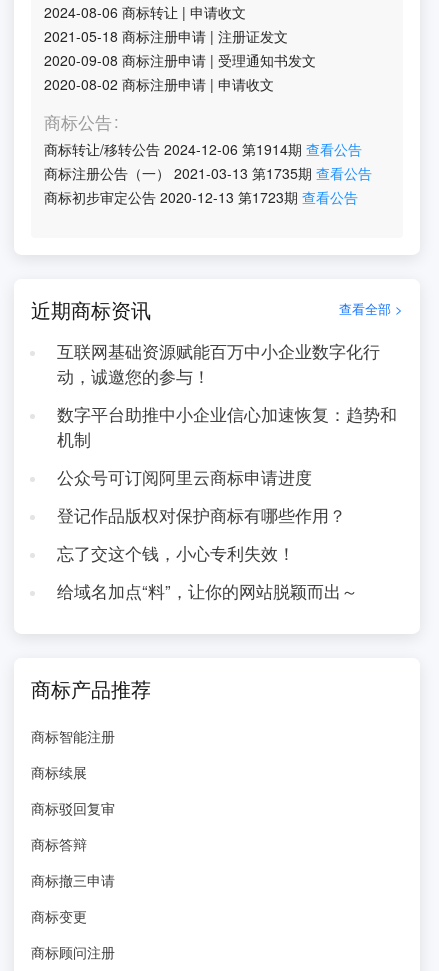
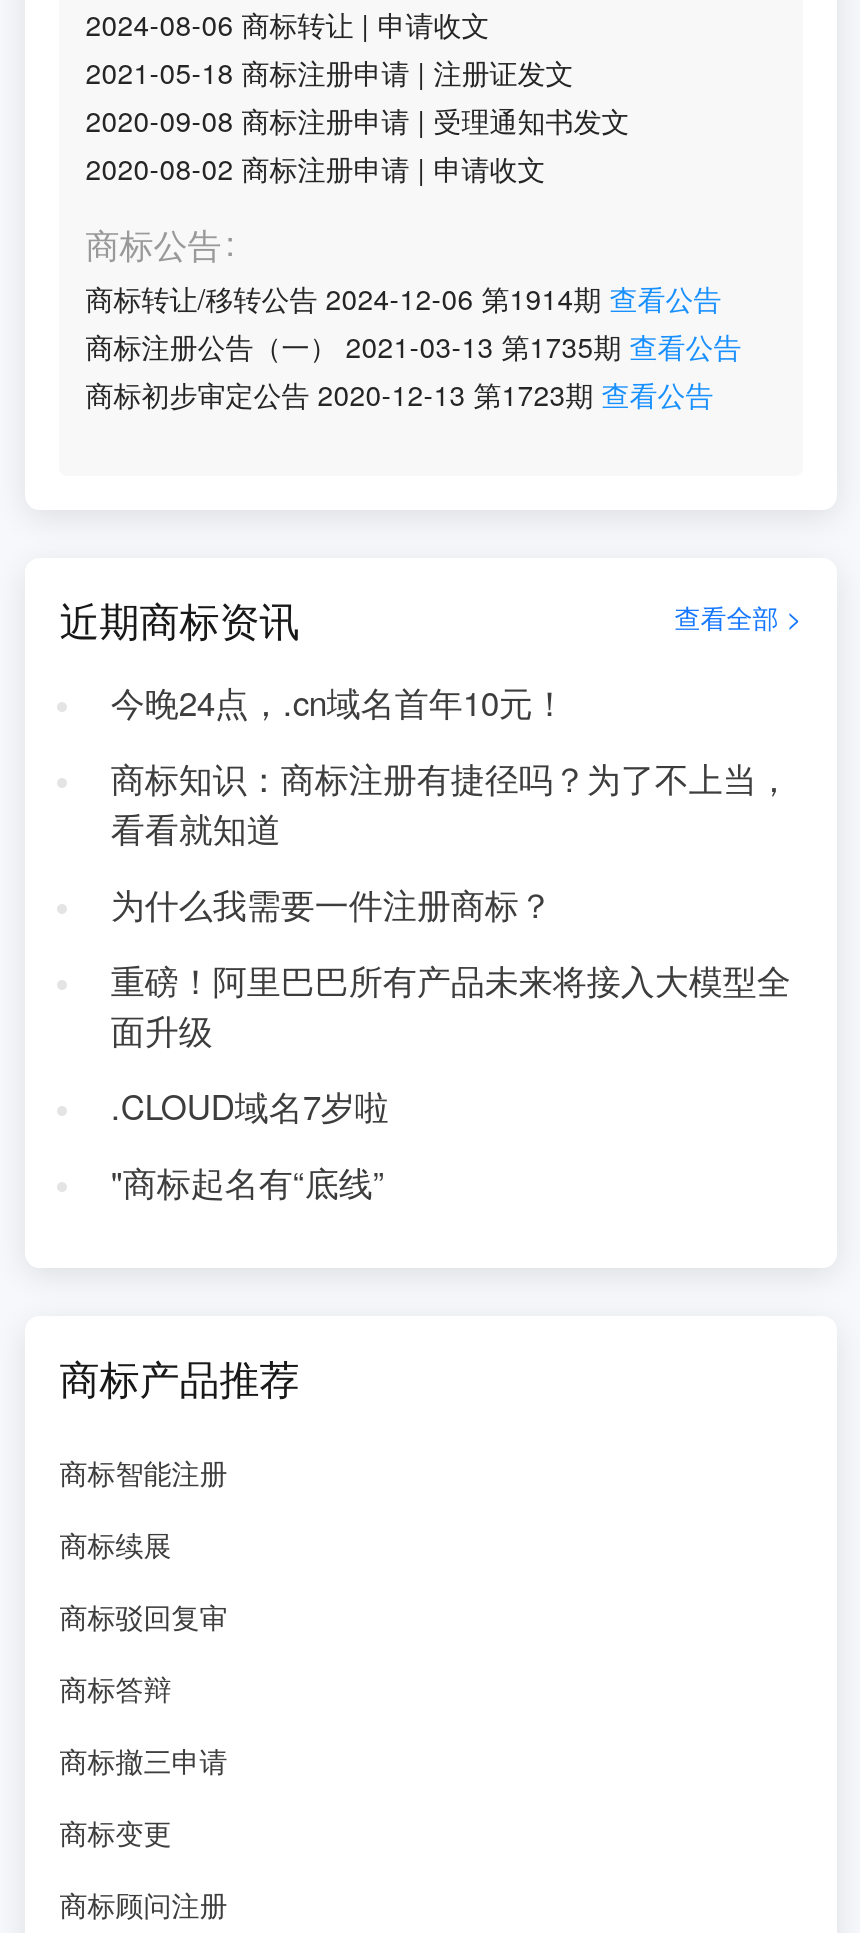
[57,339,380,388] 互联网基础资源赋能百万中小企业数字化行 | 动，诚邀您的参与！ -> [111,678,567,726] 今晚24点，.cn域名首年10元！
[57,402,397,451] 数字平台助推中小企业信心加速恢复：趋势和 | 机制 -> [111,754,791,852] 商标知识：商标注册有捷径吗？为了不上当， | 看看就知道
[57,465,312,489] 公众号可订阅阿里云商标申请进度 -> [111,880,553,928] 为什么我需要一件注册商标？
[57,503,346,527] 登记作品版权对保护商标有哪些作用？ -> [111,956,791,1054] 重磅！阿里巴巴所有产品未来将接入大模型全 | 面升级
[57,541,295,565] 忘了交这个钱，小心专利失效！ -> [111,1082,389,1130] .CLOUD域名7岁啦
[57,579,358,603] 给域名加点“料”，让你的网站脱颖而出～ -> [111,1158,385,1206] "商标起名有“底线”

